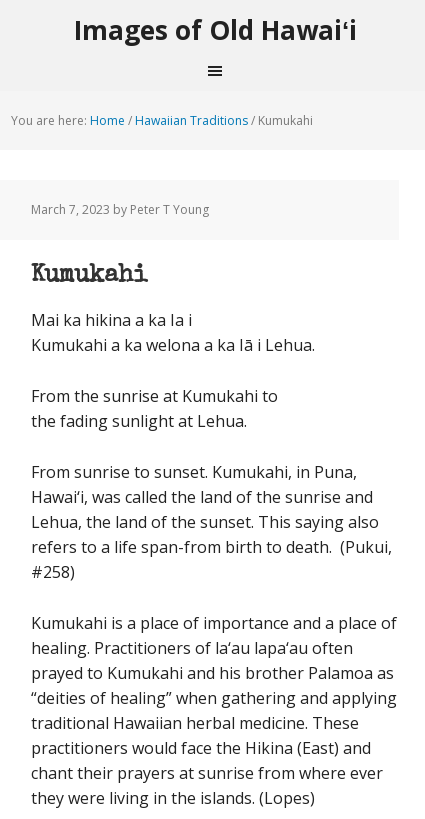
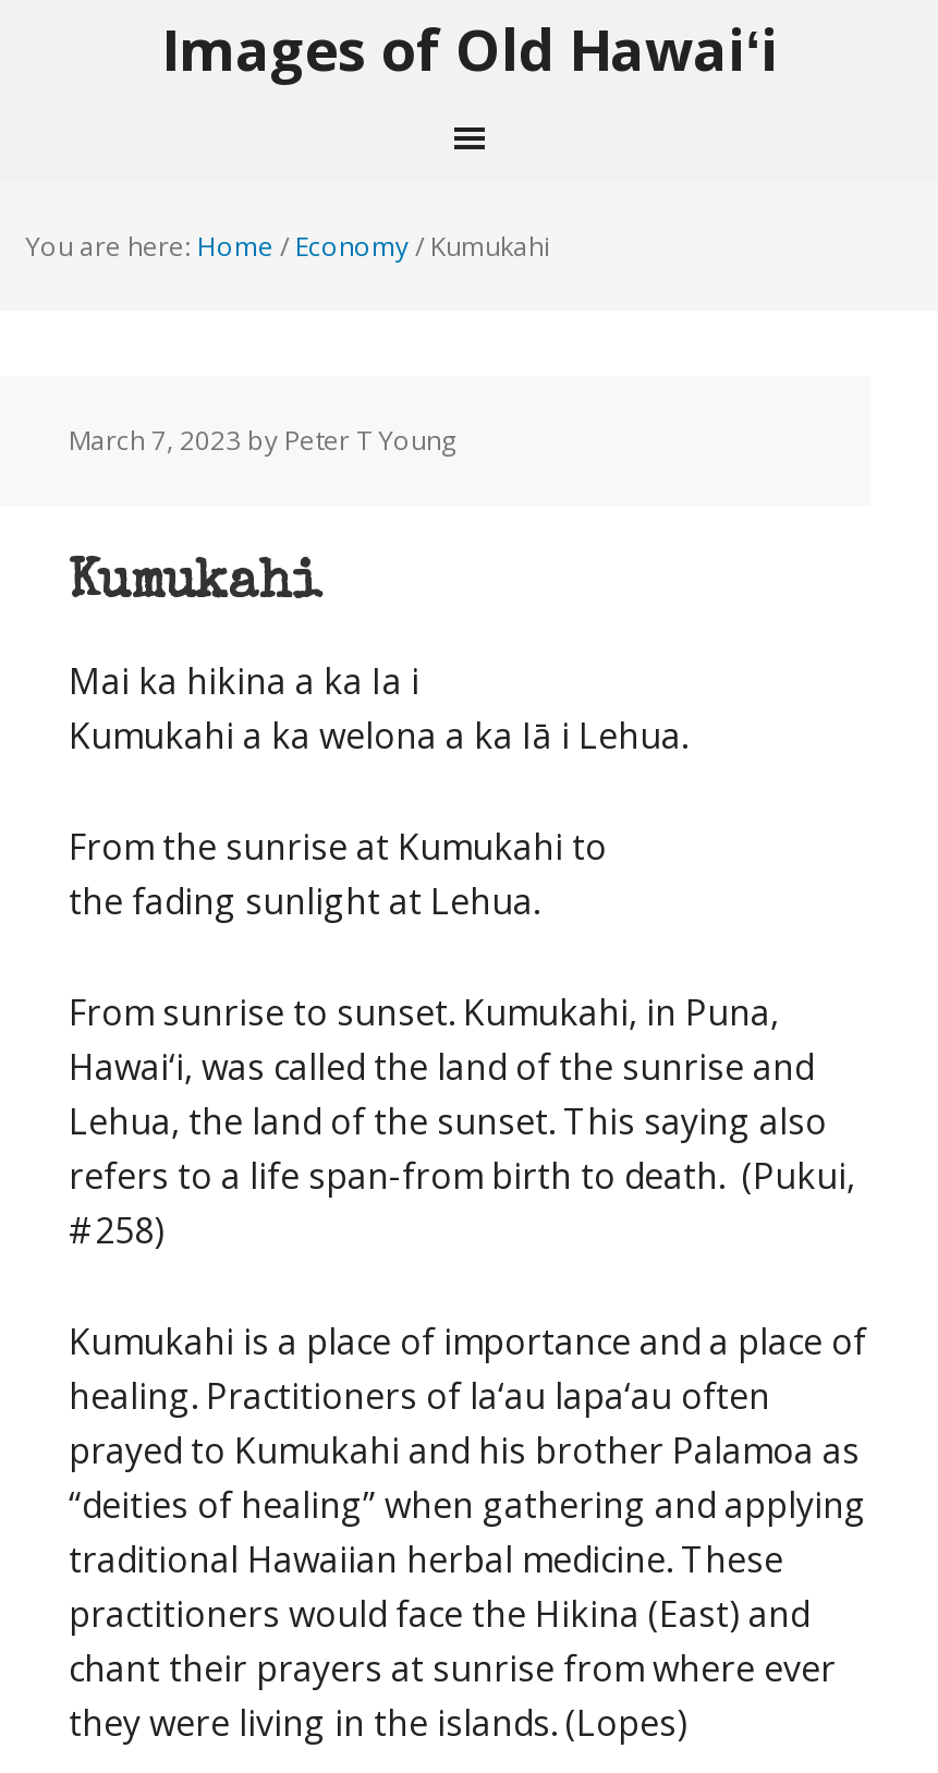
[11,112,313,129] You are here: Home / Hawaiian Traditions / Kumukahi -> [25,228,550,265] You are here: Home / Economy / Kumukahi

